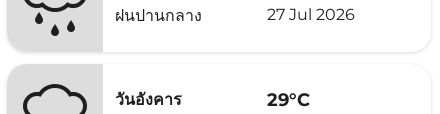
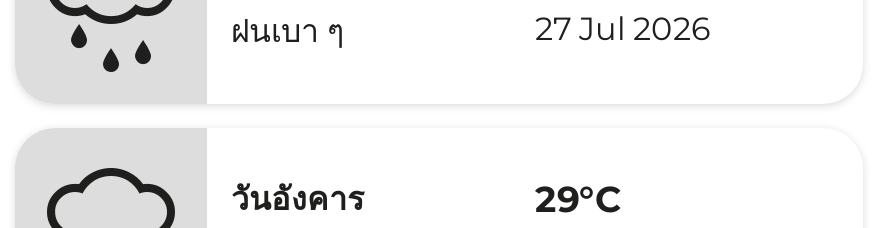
[115,6,202,25] ฝนปานกลาง -> [231,12,345,50] ฝนเบา ๆ

